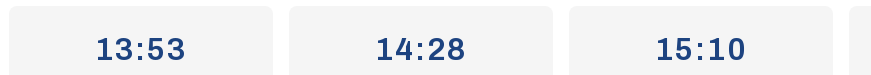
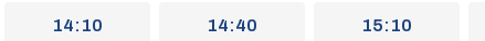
[95,32,187,66] 13:53 -> [52,16,103,35] 14:10
[375,32,467,66] 14:28 -> [207,16,257,35] 14:40

